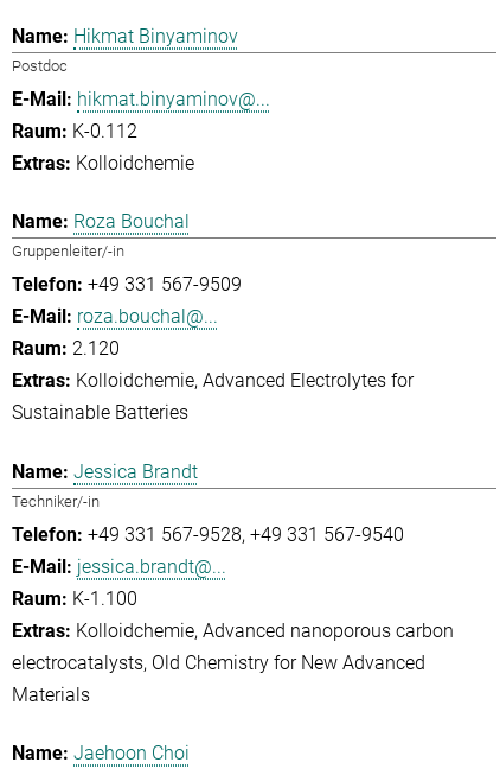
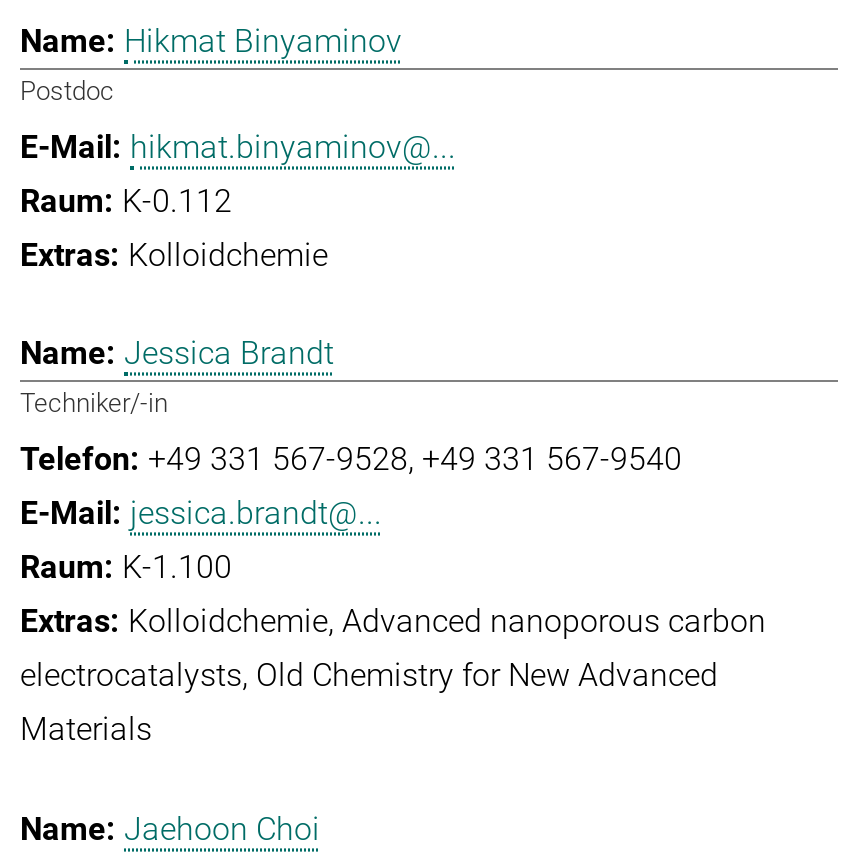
[12,210,414,424] Roza Bouchal | Gruppenleiter/-in | +49 331 567-9509 | roza.bouchal@... | 2.120 | Kolloidchemie Advanced Electrolytes for | Sustainable Batteries -> none

